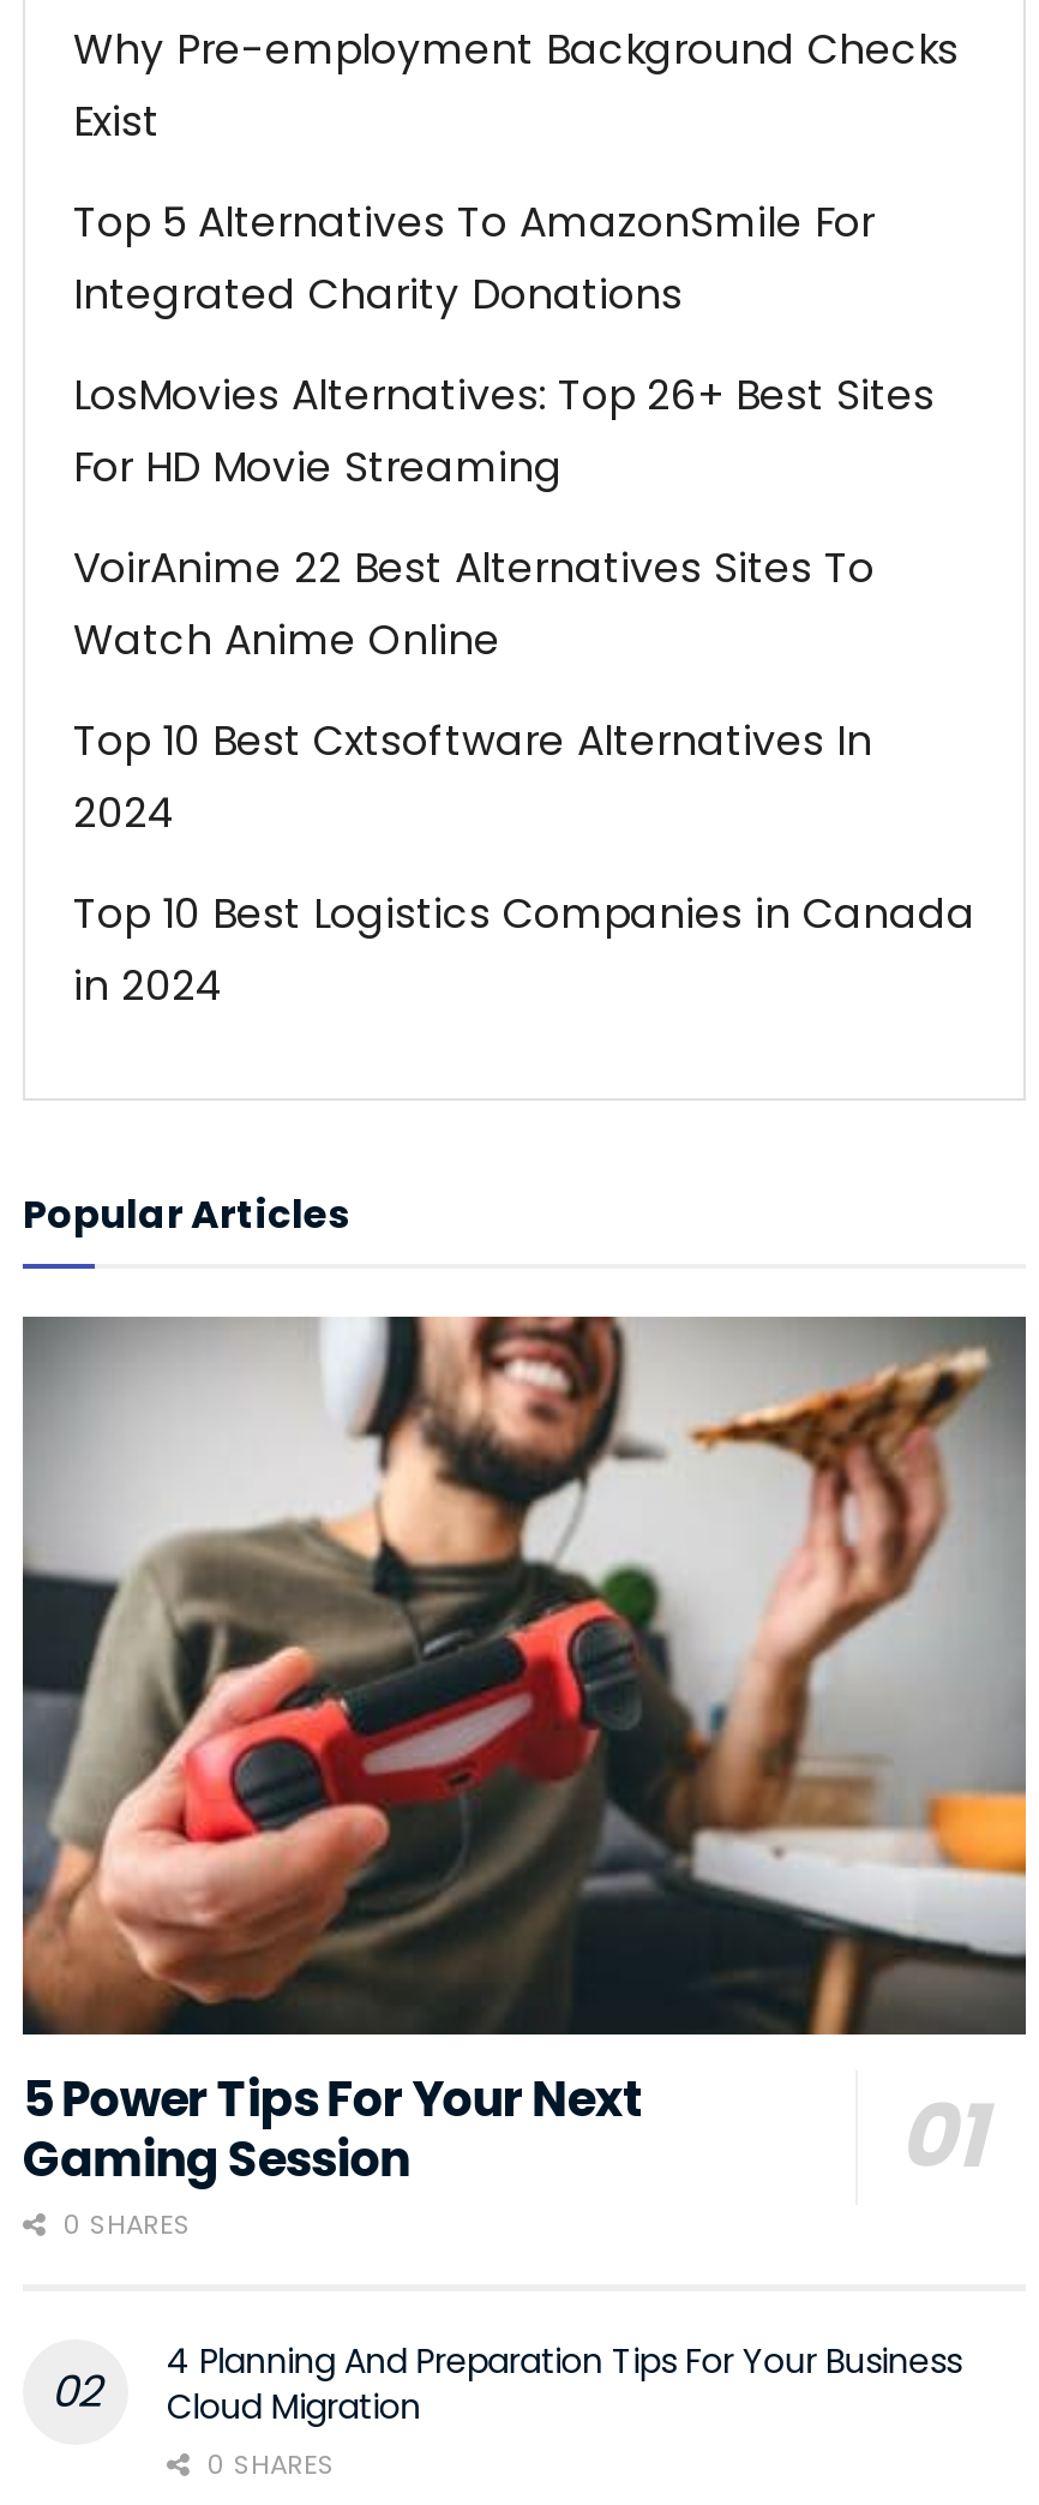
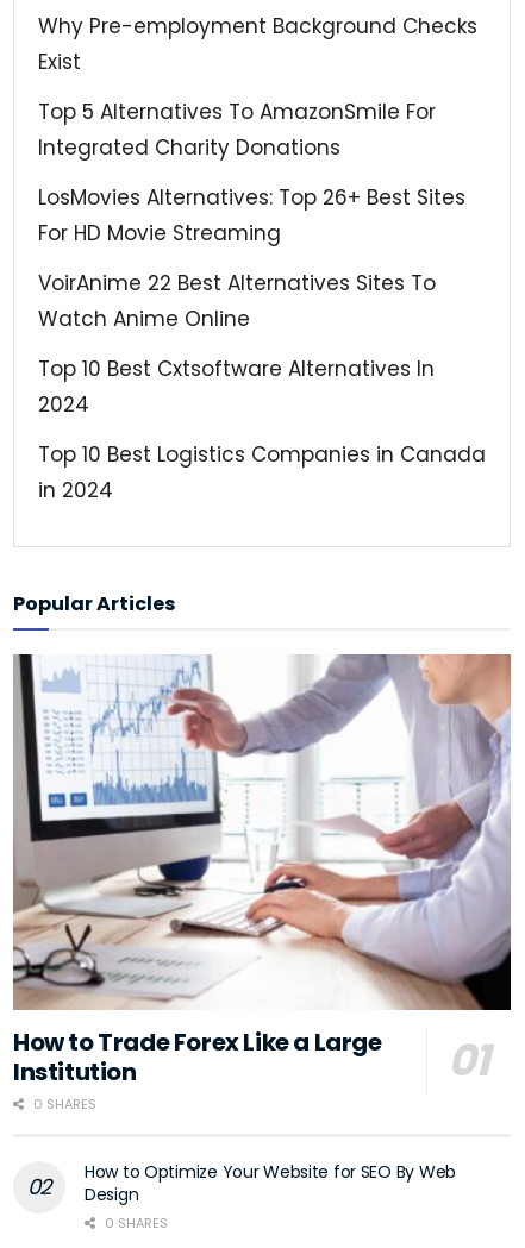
[23,1314,1028,2193] [image] | 5 Power Tips For Your Next | Gaming Session -> [12,653,512,1088] [image] | How to Trade Forex Like a Large | Institution
[167,2337,962,2430] 4 Planning And Preparation Tips For Your Business | Cloud Migration -> [85,1160,456,1206] How to Optimize Your Website for SEO By Web | Design

